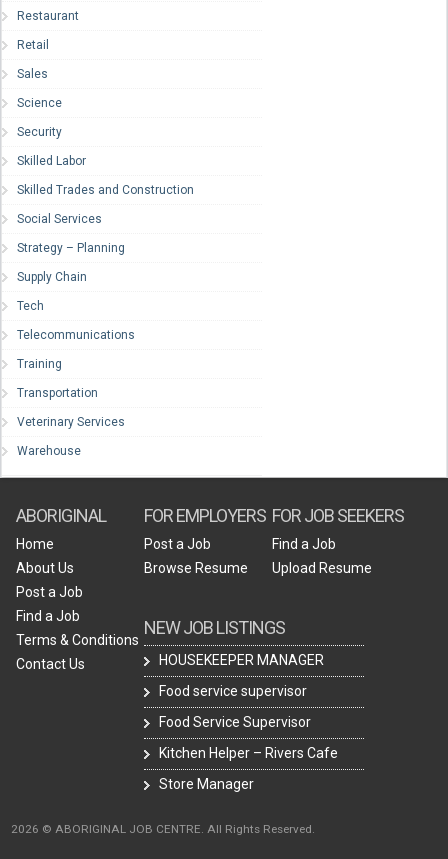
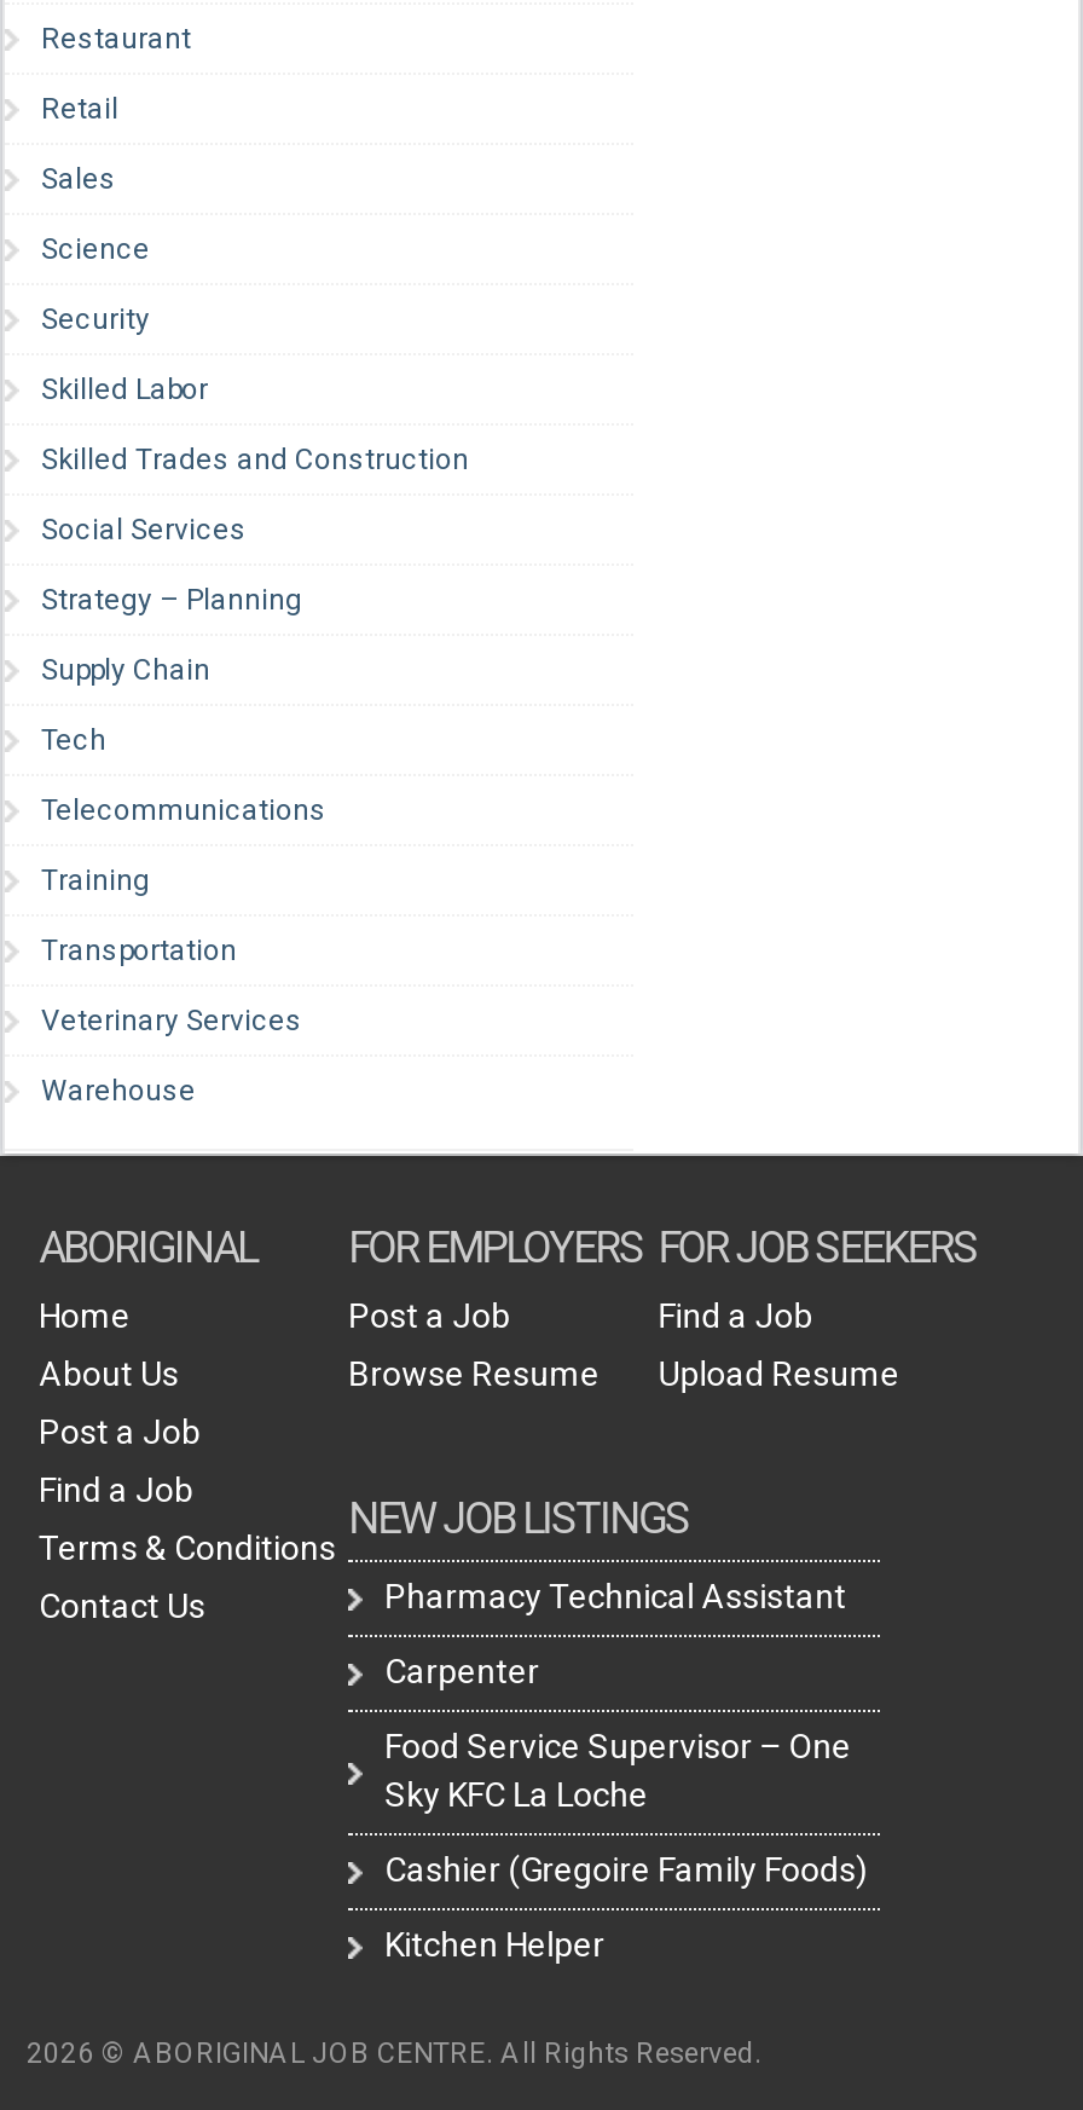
[159,652,324,668] HOUSEKEEPER MANAGER -> [385,1577,846,1616] Pharmacy Technical Assistant
[159,683,307,699] Food service supervisor -> [385,1652,539,1691] Carpenter
[159,714,311,730] Food Service Supervisor -> [385,1727,851,1814] Food Service Supervisor – One | Sky KFC La Loche
[159,745,338,761] Kitchen Helper – Rivers Cafe -> [385,1851,868,1889] Cashier (Gregoire Family Foods)
[159,776,254,792] Store Manager -> [385,1925,605,1964] Kitchen Helper

